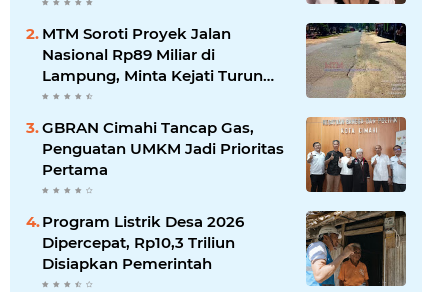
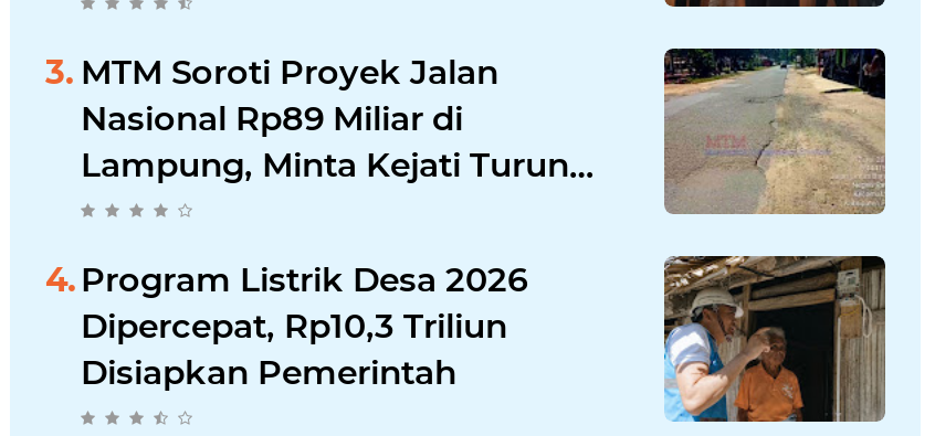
[42,116,406,193] [image] | GBRAN Cimahi Tancap Gas, | Penguatan UMKM Jadi Prioritas | Pertama -> none

